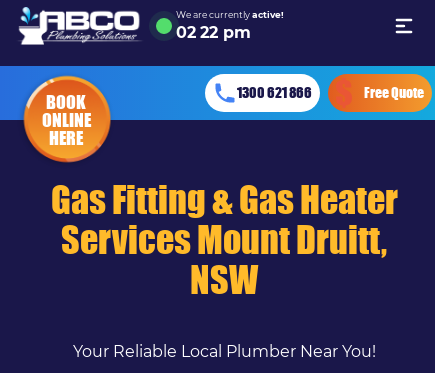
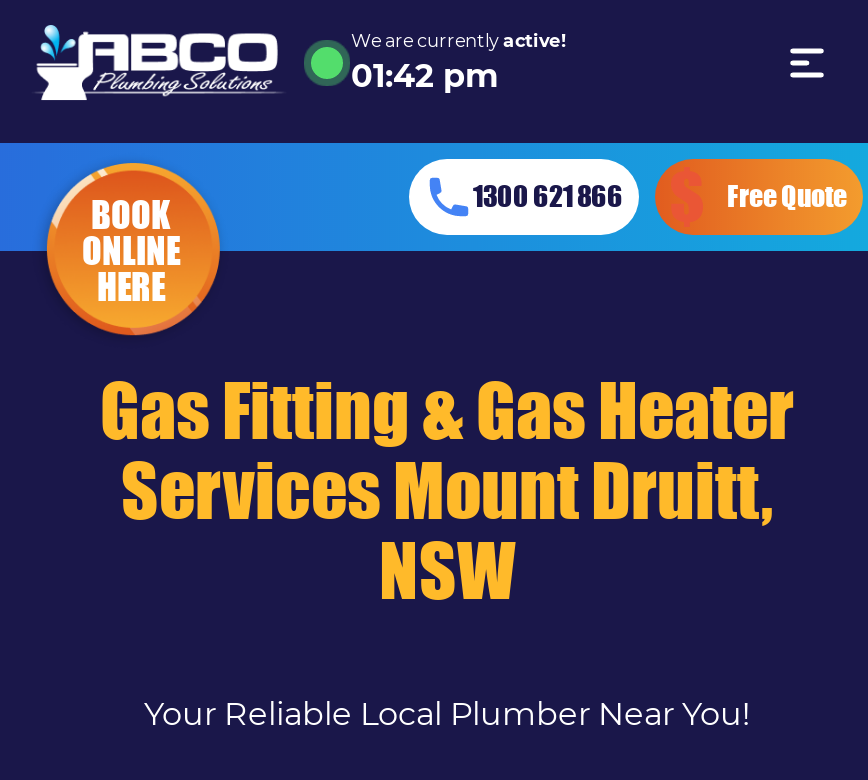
[176,22,251,41] 02 22 pm -> [351,56,499,94] 01:42 pm

